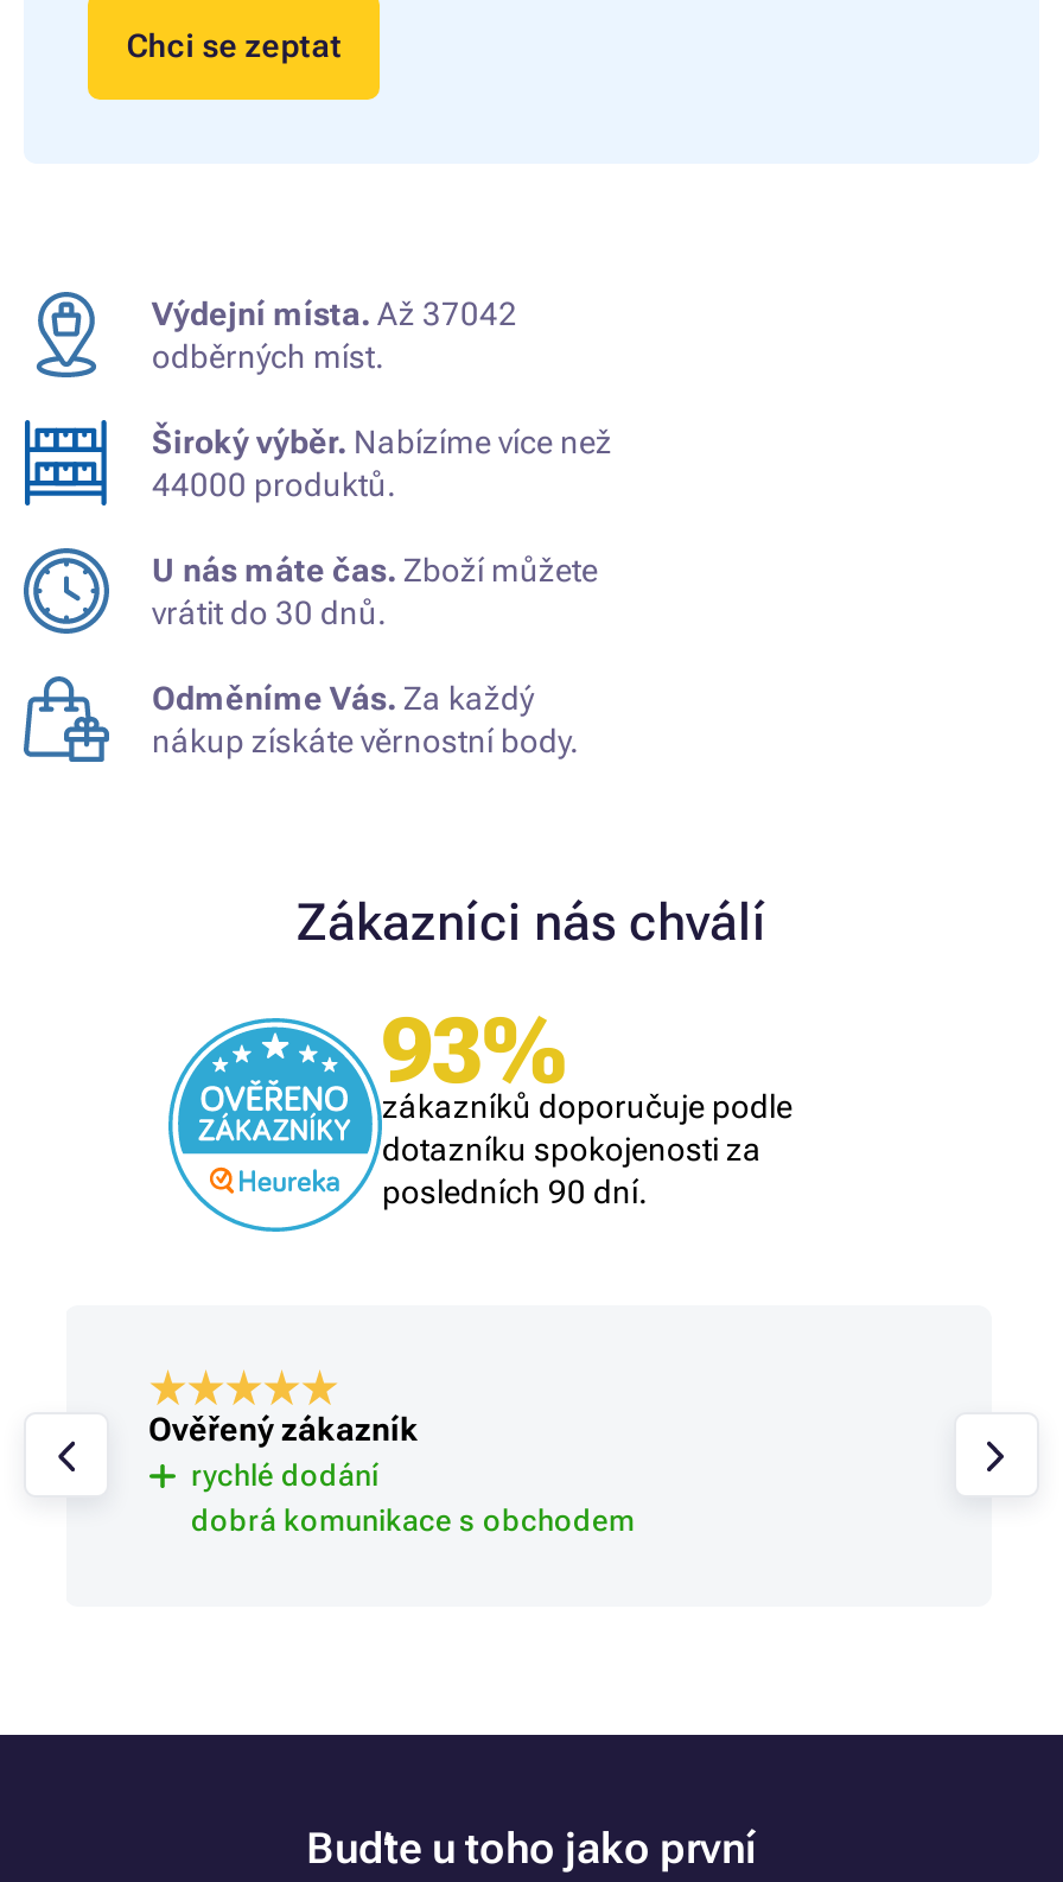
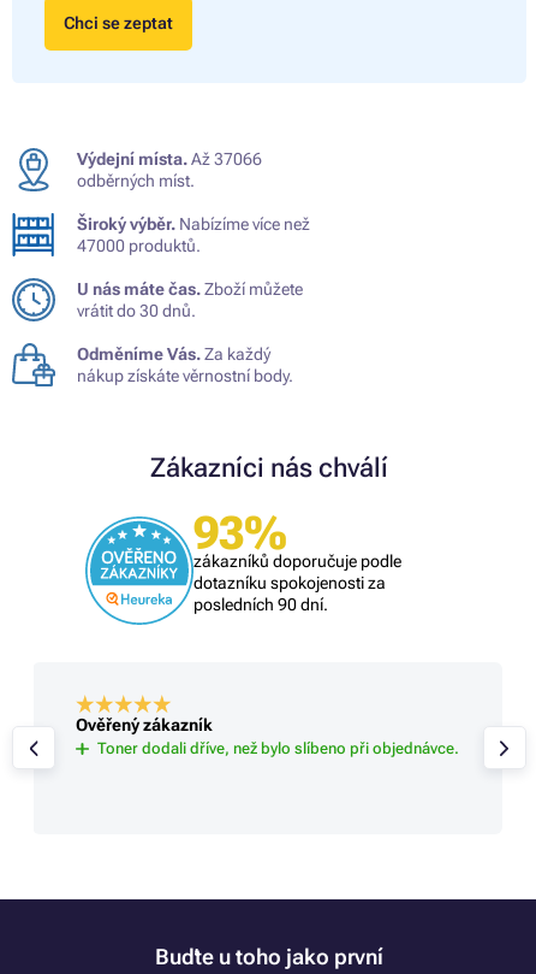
[152,294,517,332] Výdejní místa. Až 37042 -> [77,149,262,168] Výdejní místa. Až 37066
[152,465,396,503] 44000 produktů. -> [77,236,201,255] 47000 produktů.
[191,1457,635,1538] rychlé dodání | dobrá komunikace s obchodem -> [97,739,458,757] Toner dodali dříve, než bylo slíbeno při objednávce.

